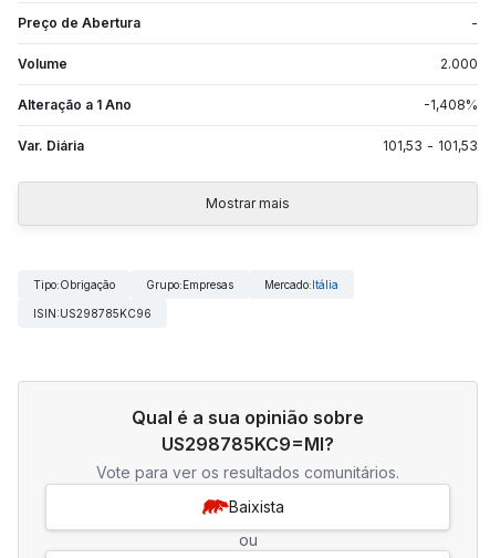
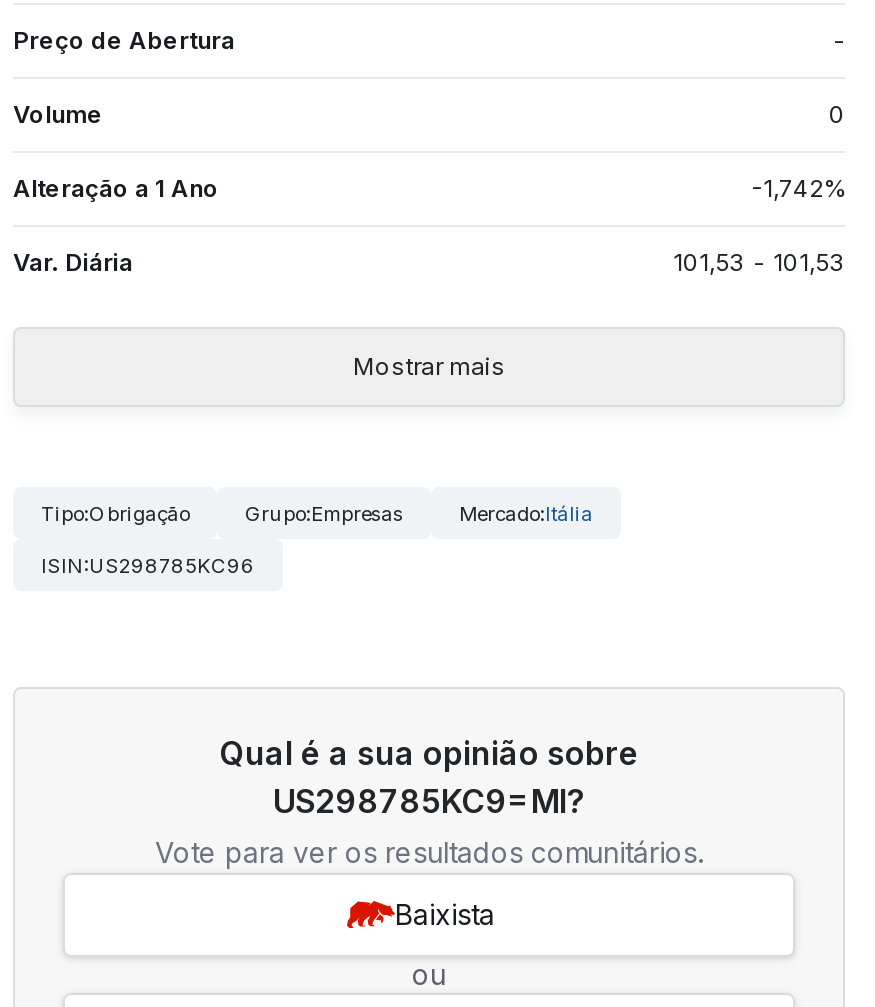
[440,55,478,72] 2.000 -> [829,99,845,129] 0
[424,96,478,113] -1,408% -> [751,173,845,203] -1,742%

